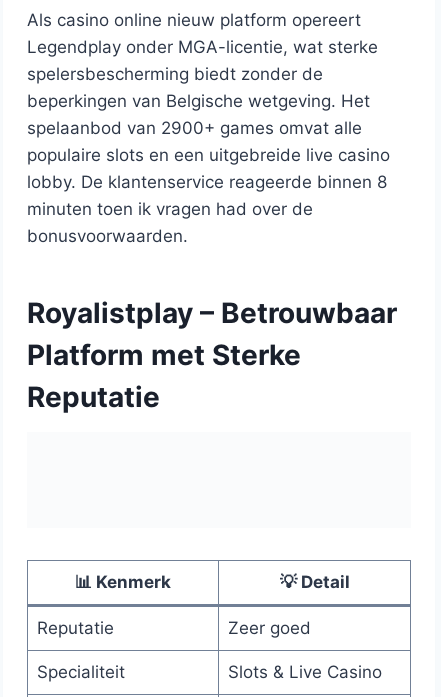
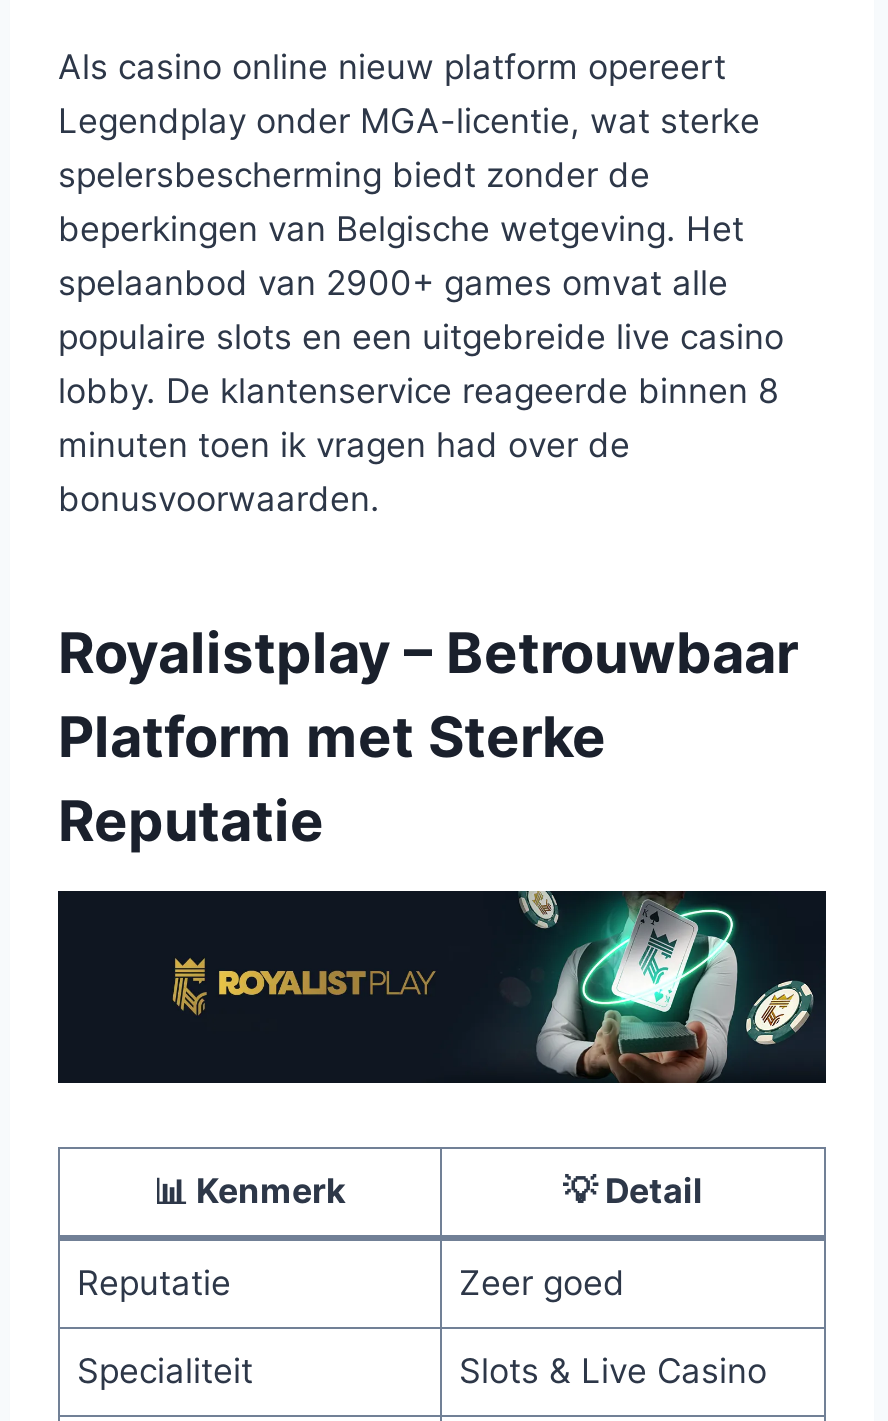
none -> [56,889,828,1085] [image]

